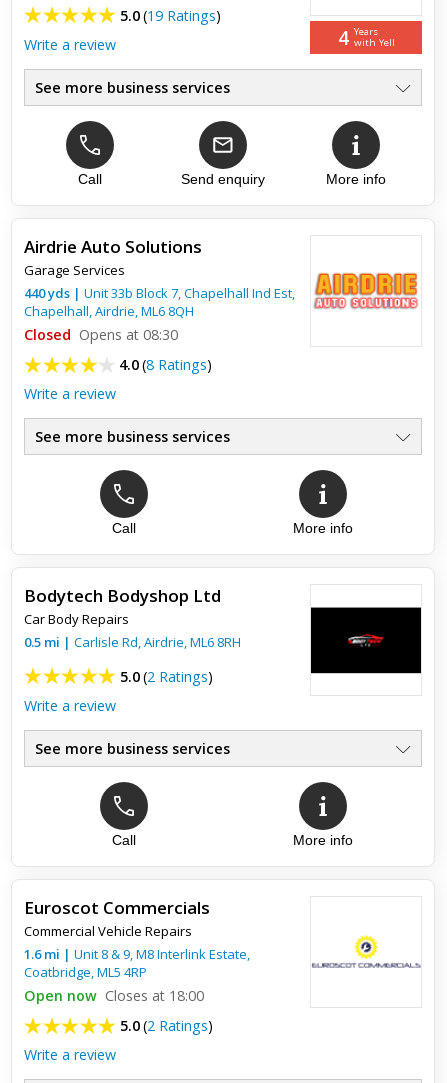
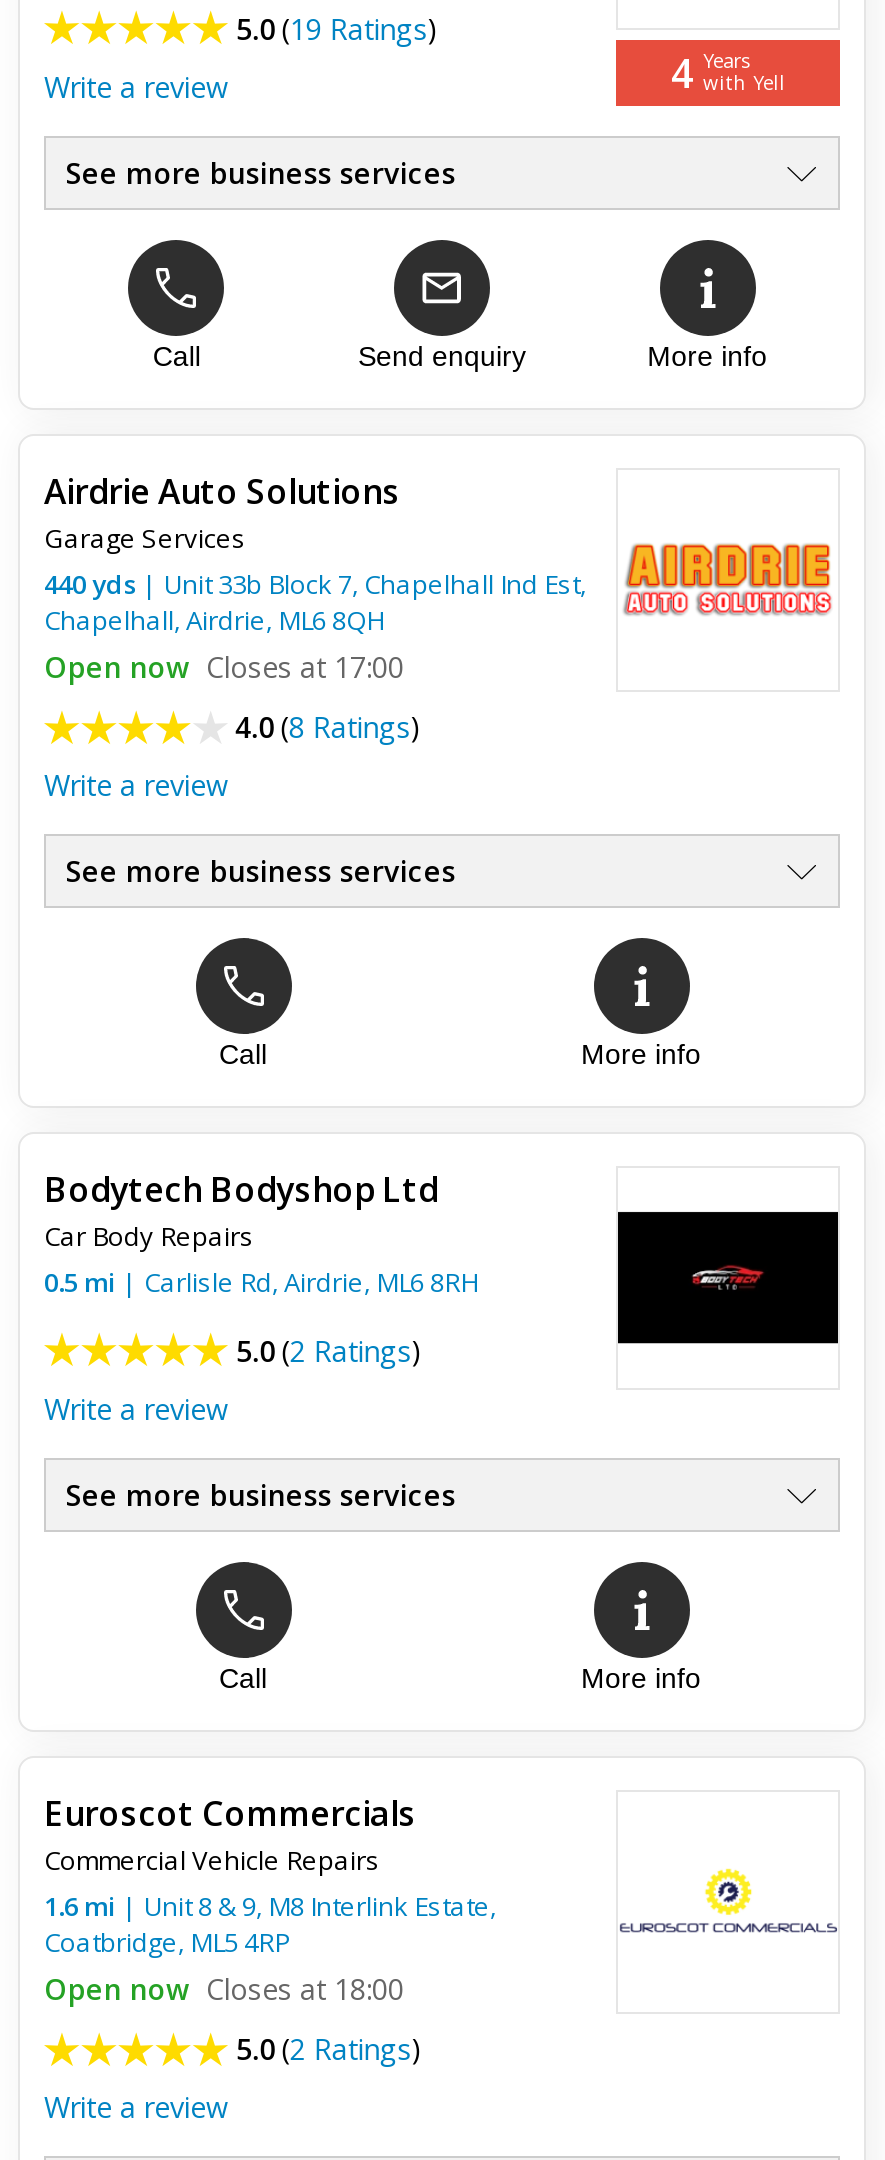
[24,325,178,344] Closed Opens at 08:30 -> [44,648,404,686] Open now Closes at 17:00

